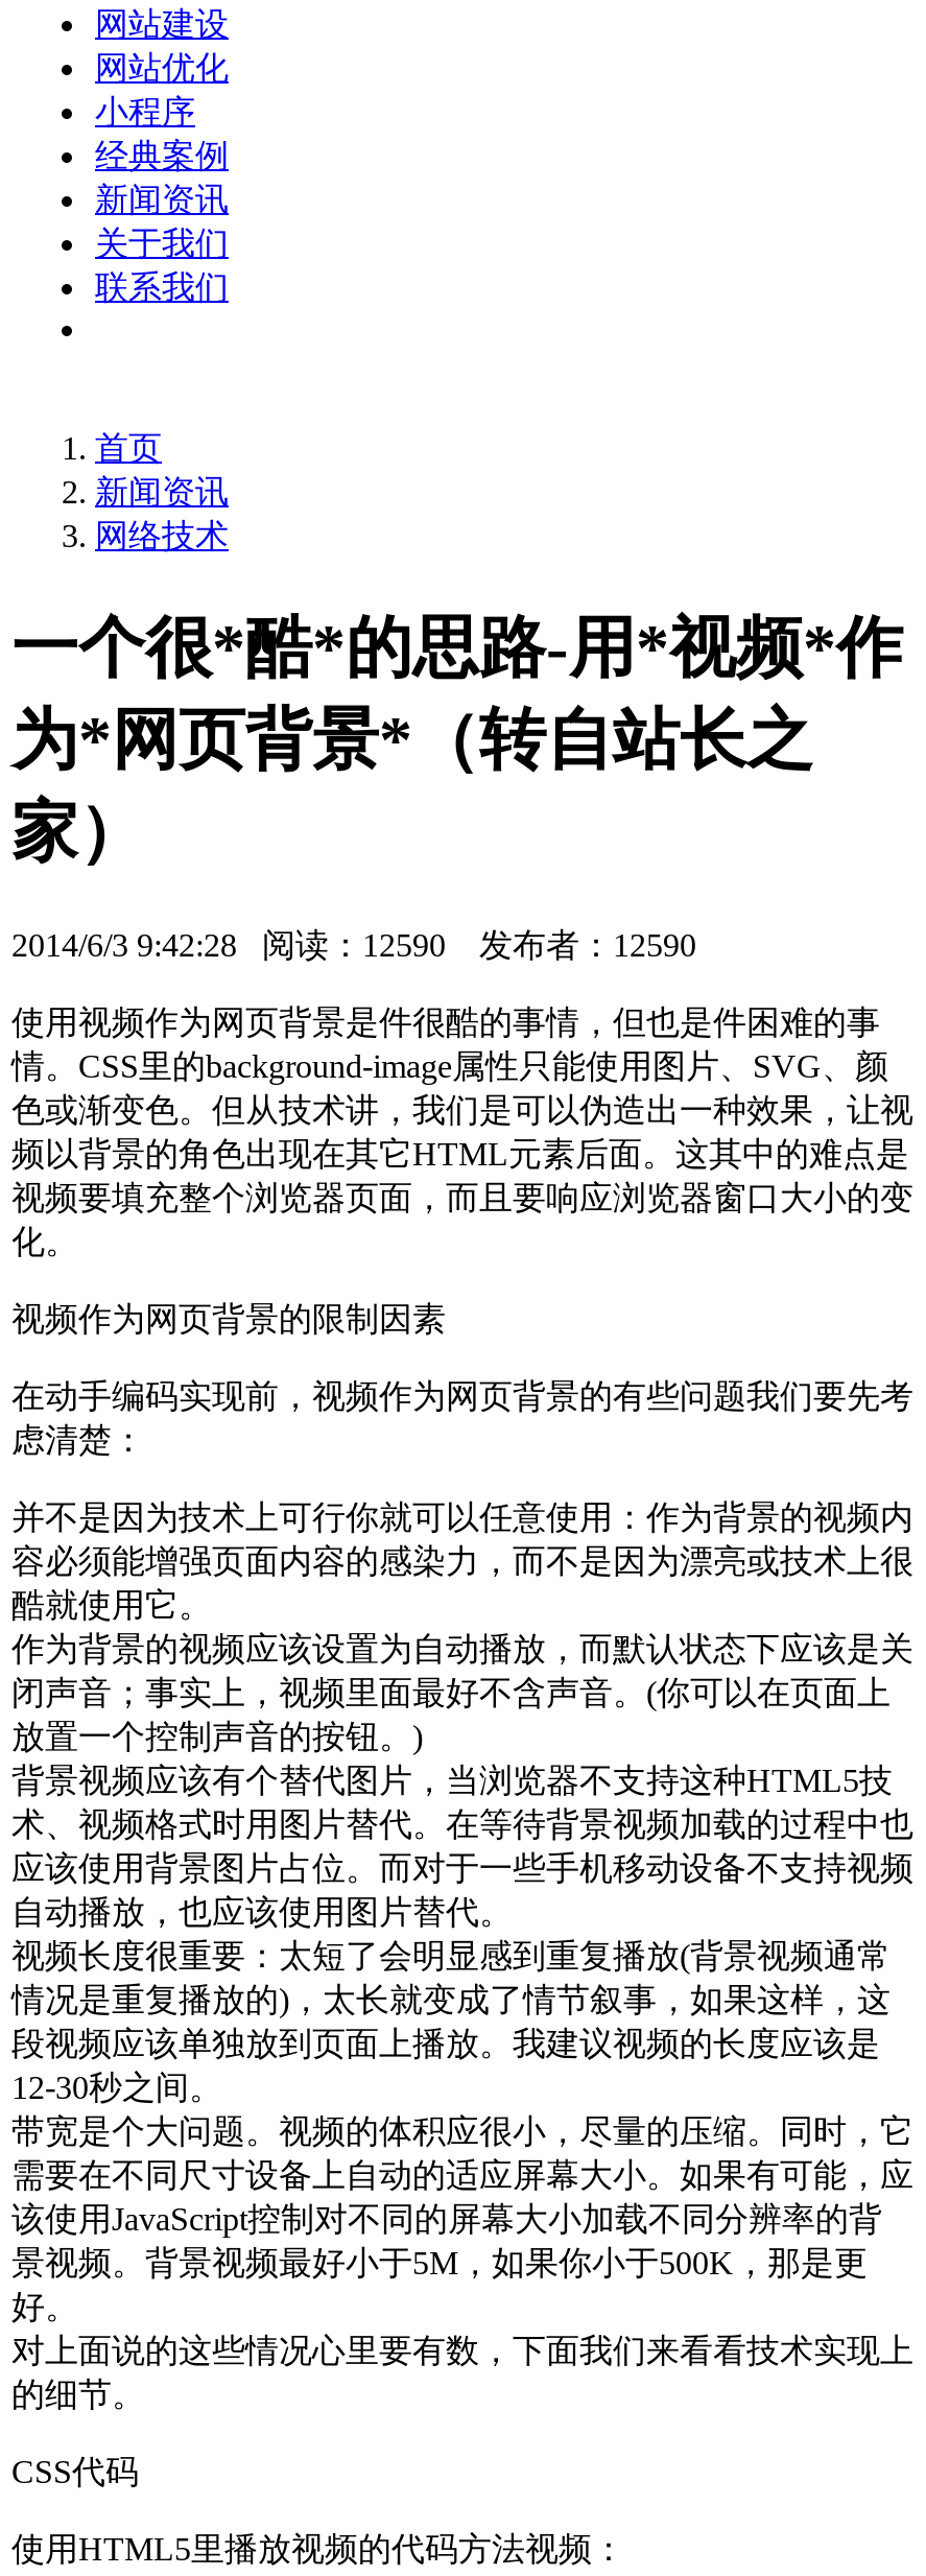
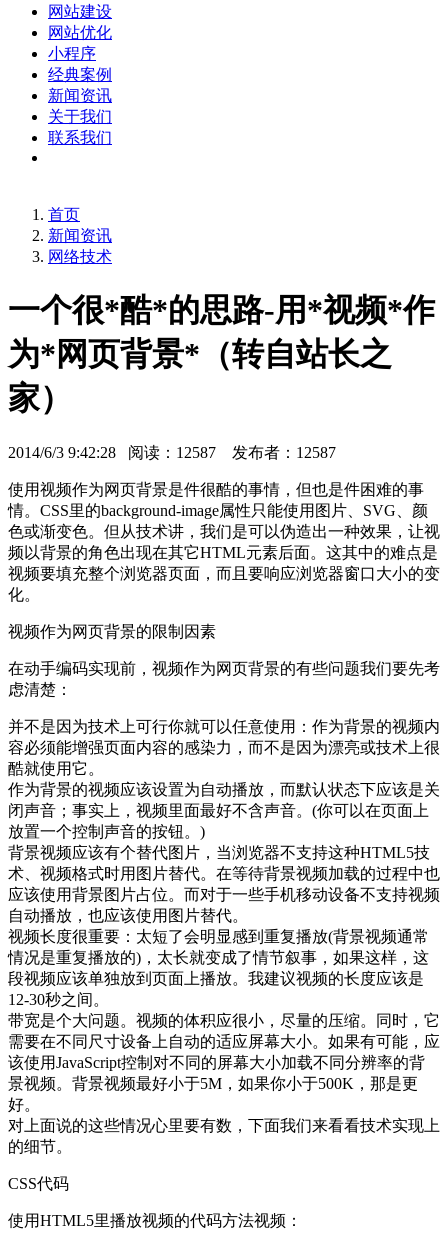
[11,927,446,963] 2014/6/3 9:42:28 阅读：12590 -> [8,444,216,461] 2014/6/3 9:42:28 阅读：12587
[479,927,696,963] 发布者：12590 -> [232,444,336,461] 发布者：12587

